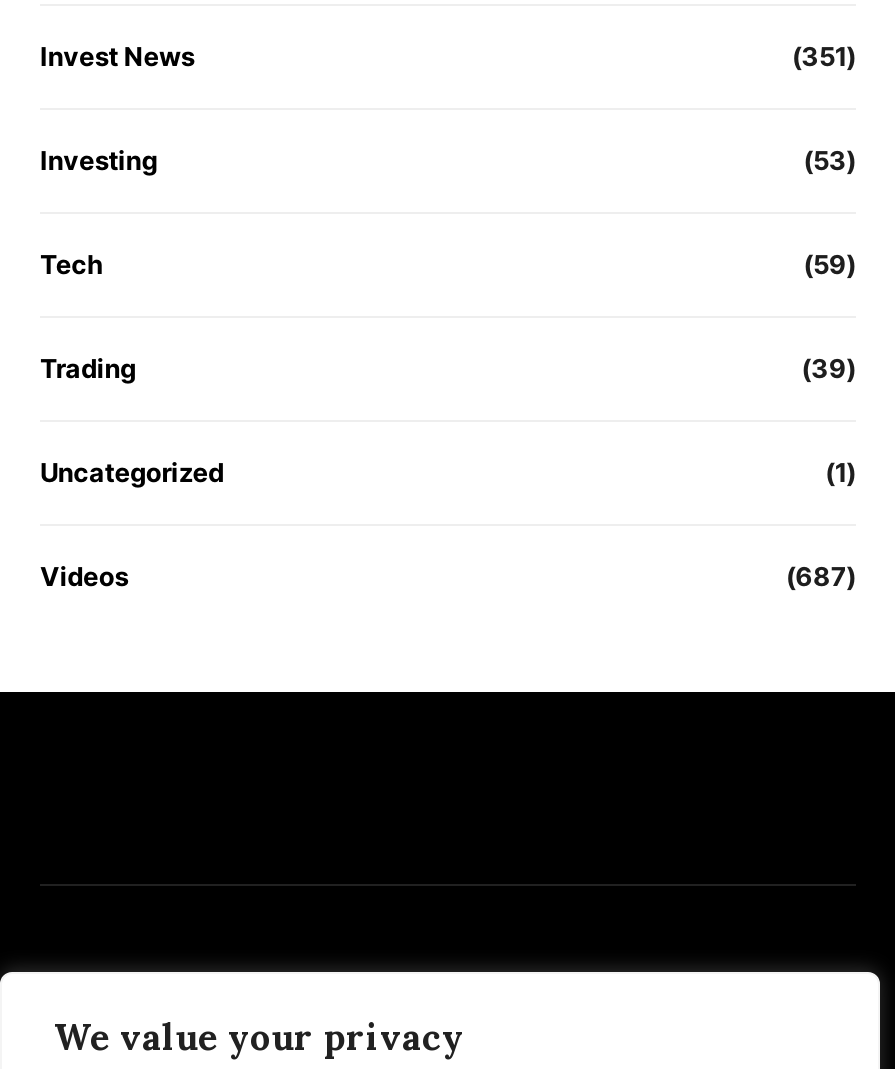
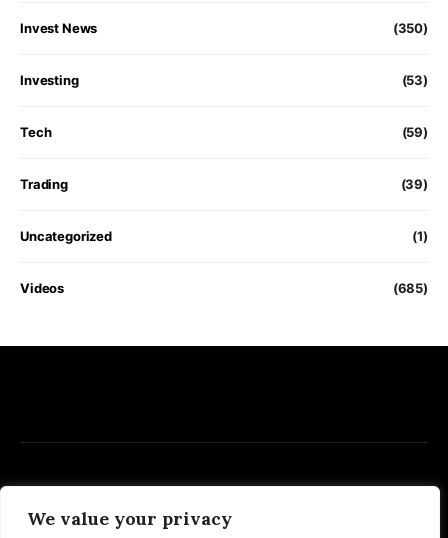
[792,40,856,72] (351) -> [393,20,428,36] (350)
[786,560,856,592] (687) -> [393,280,428,296] (685)

